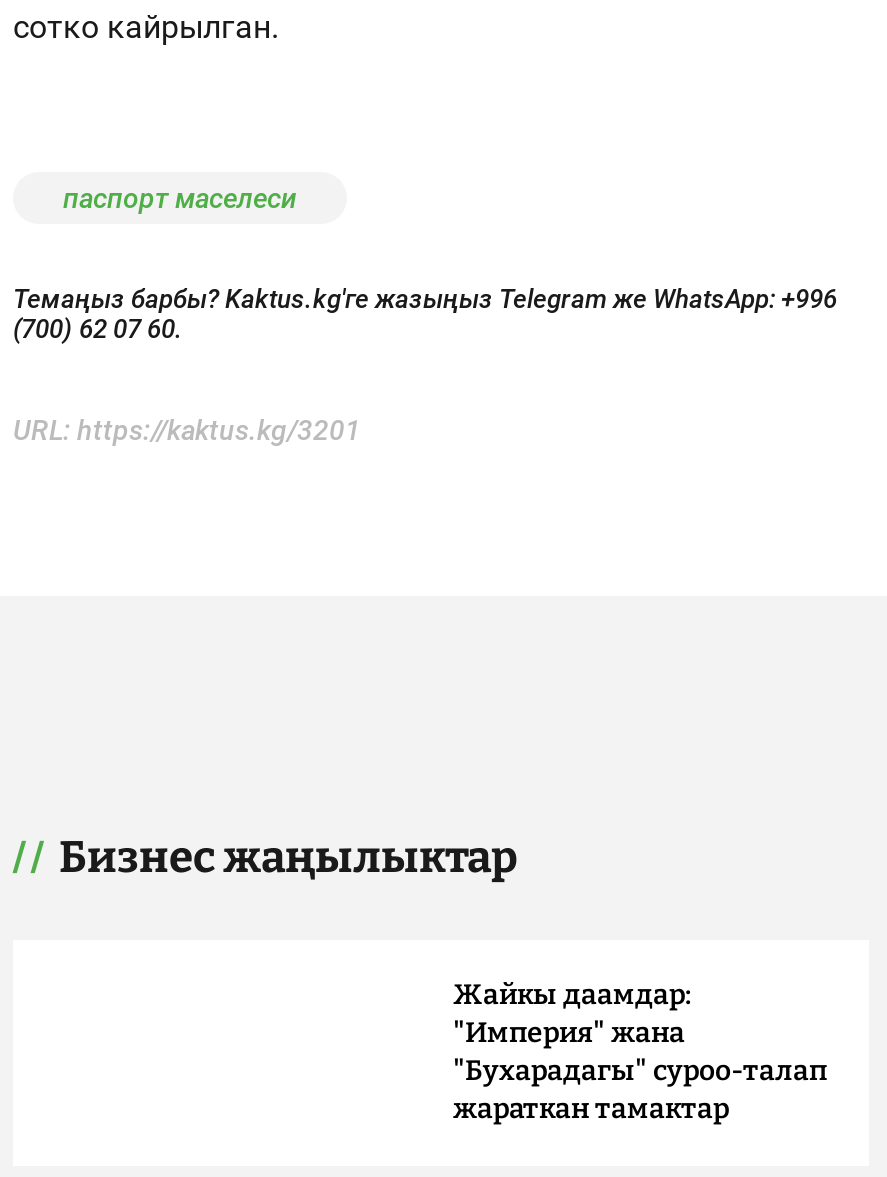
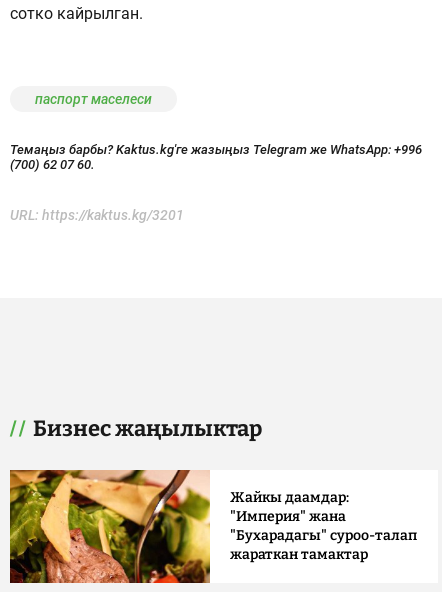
none -> [9,469,211,584] [image]

